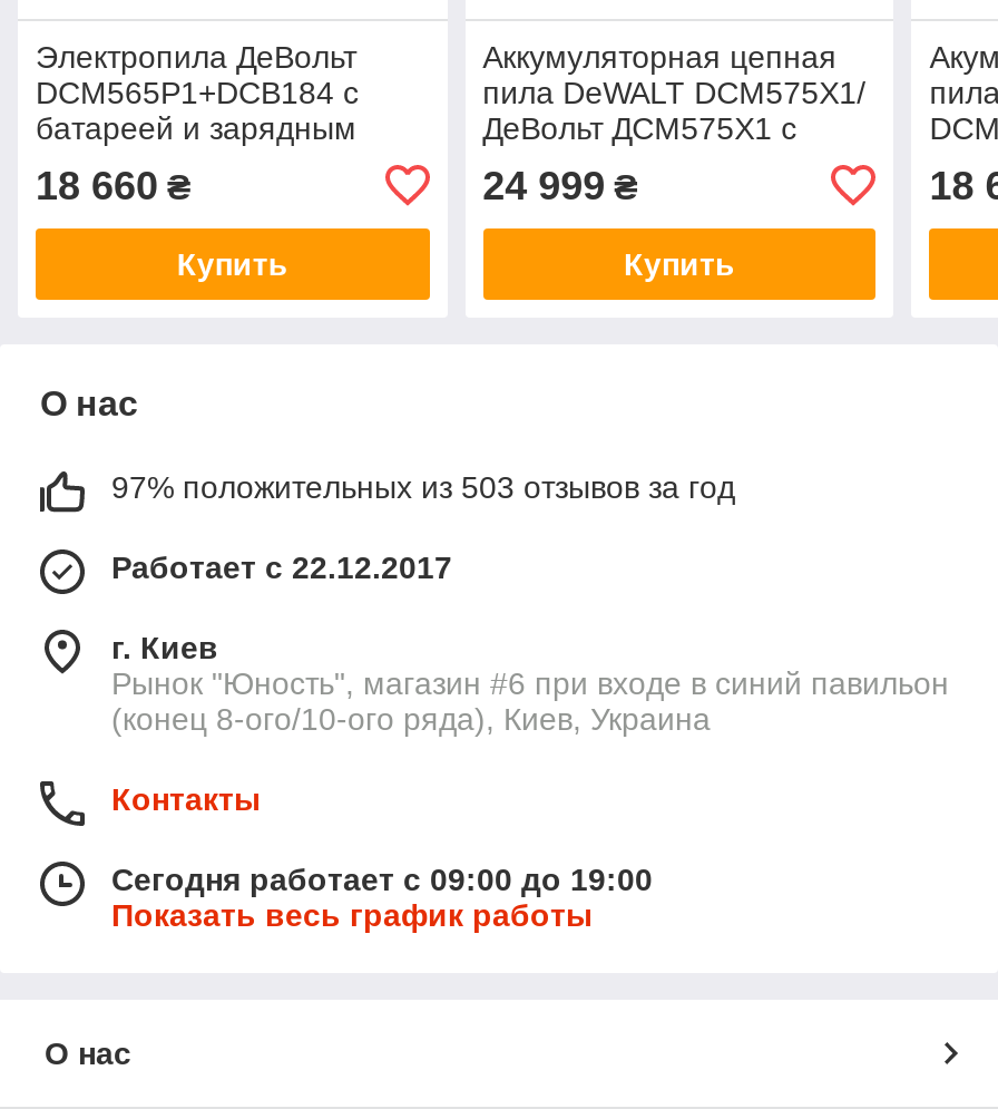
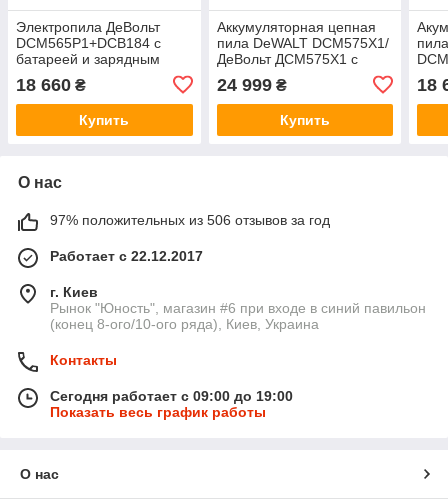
[111,469,735,504] 97% положительных из 503 отзывов за год -> [50,212,330,228] 97% положительных из 506 отзывов за год

